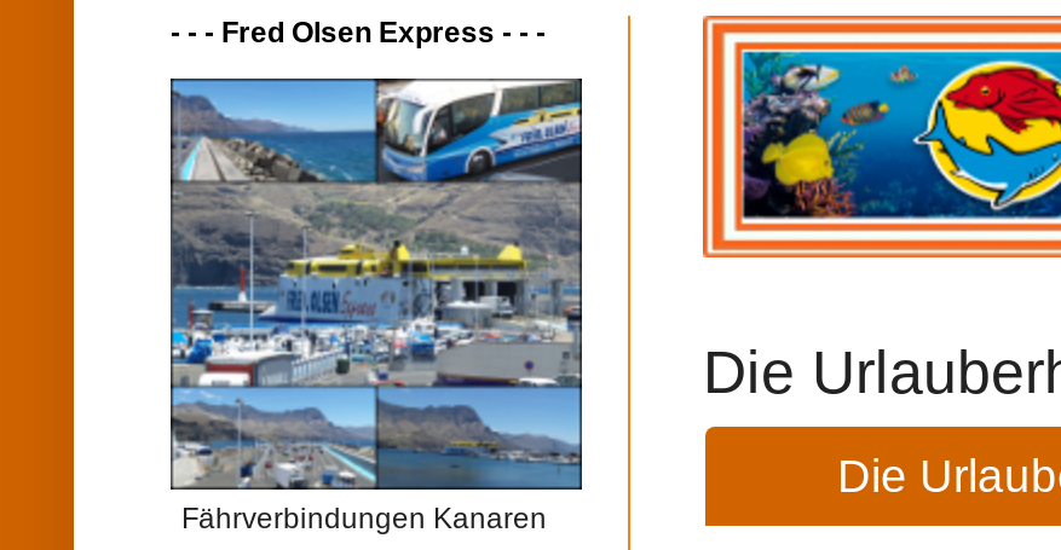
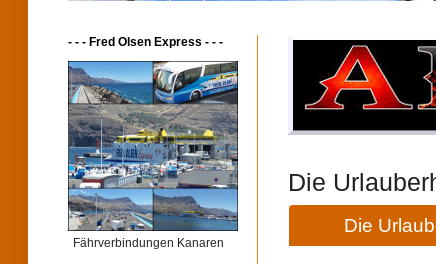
[700,13,1054,260] [image] -> [288,35,433,135] [image]

